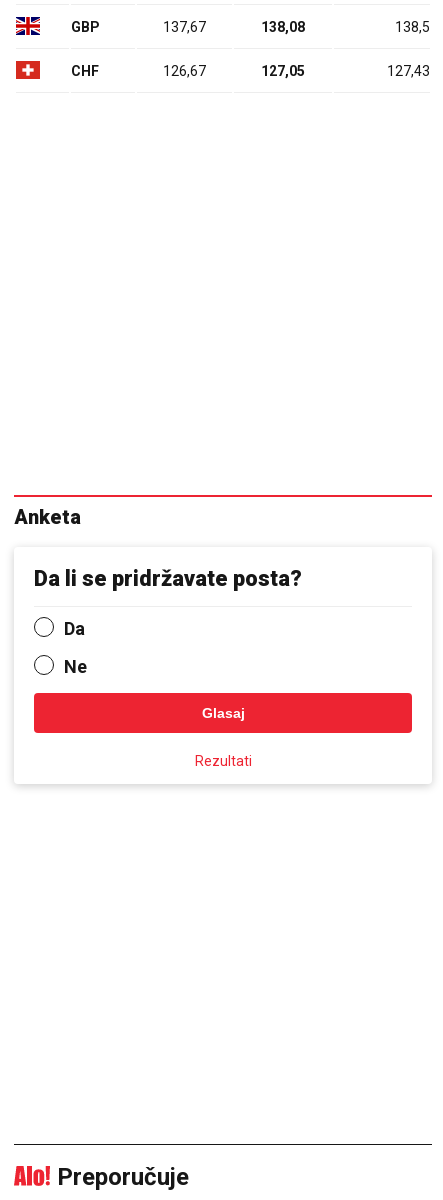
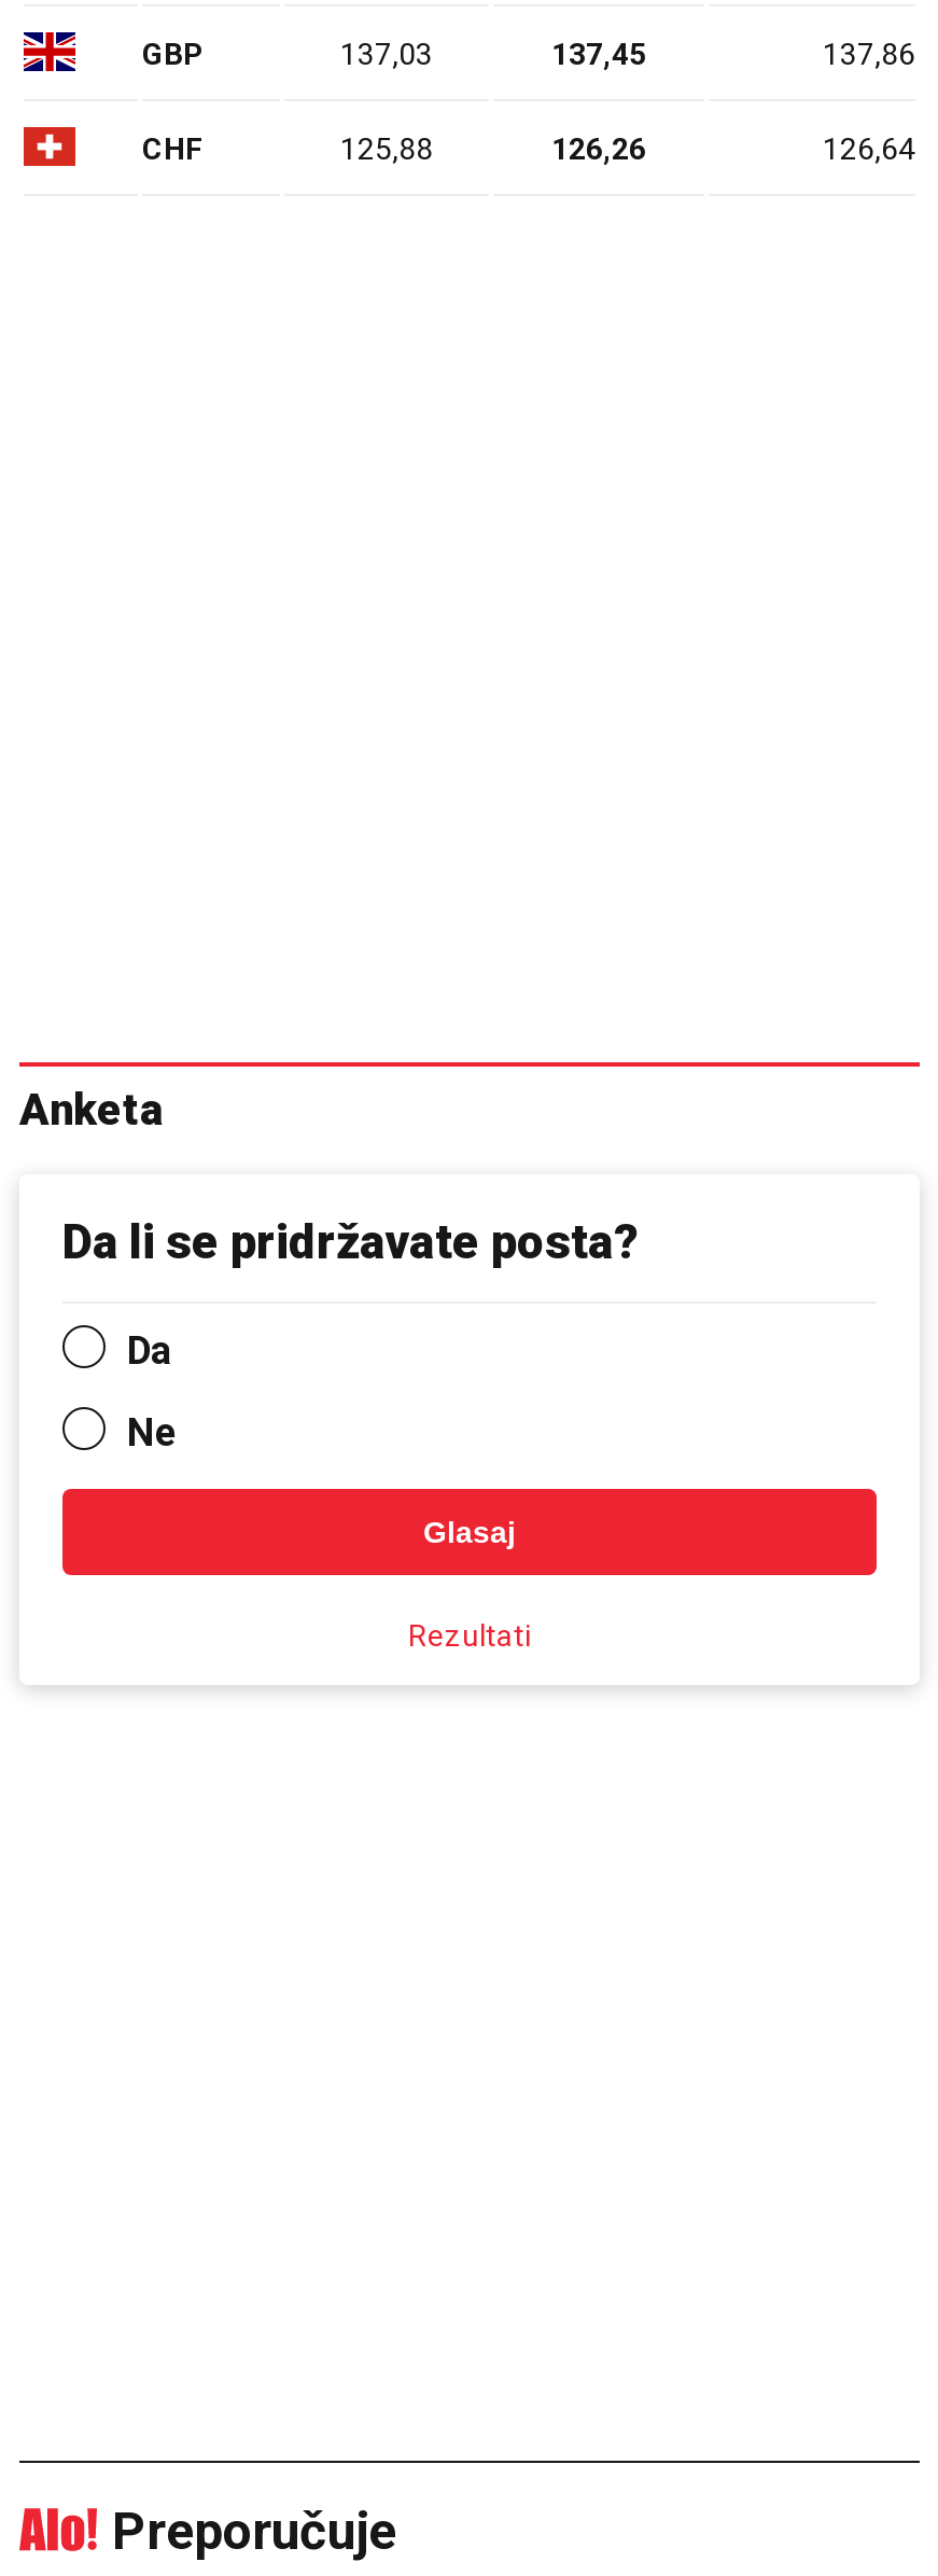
[163,19,206,35] 137,67 -> [340,37,433,71] 137,03
[261,19,305,35] 138,08 -> [551,37,646,71] 137,45
[395,19,430,35] 138,5 -> [823,37,915,71] 137,86
[163,63,206,79] 126,67 -> [340,132,433,166] 125,88
[261,63,305,79] 127,05 -> [551,132,646,166] 126,26
[387,63,430,79] 127,43 -> [823,132,915,166] 126,64

